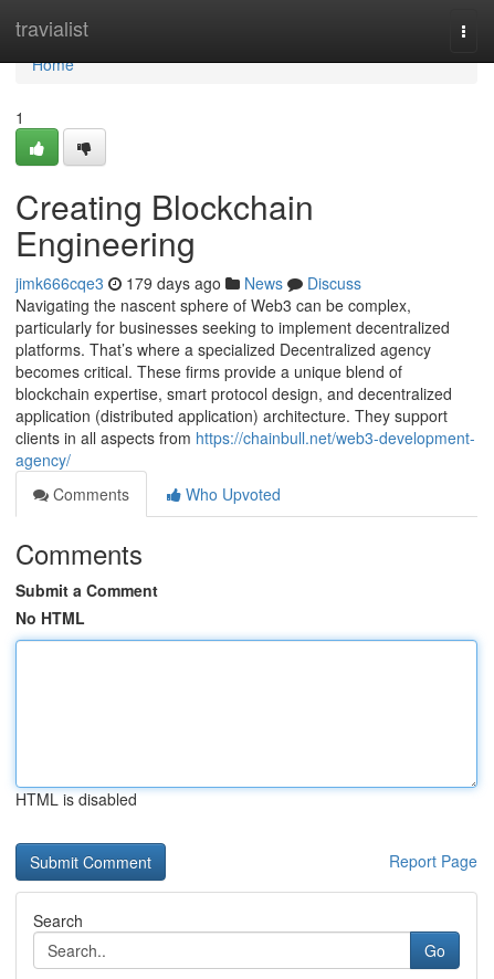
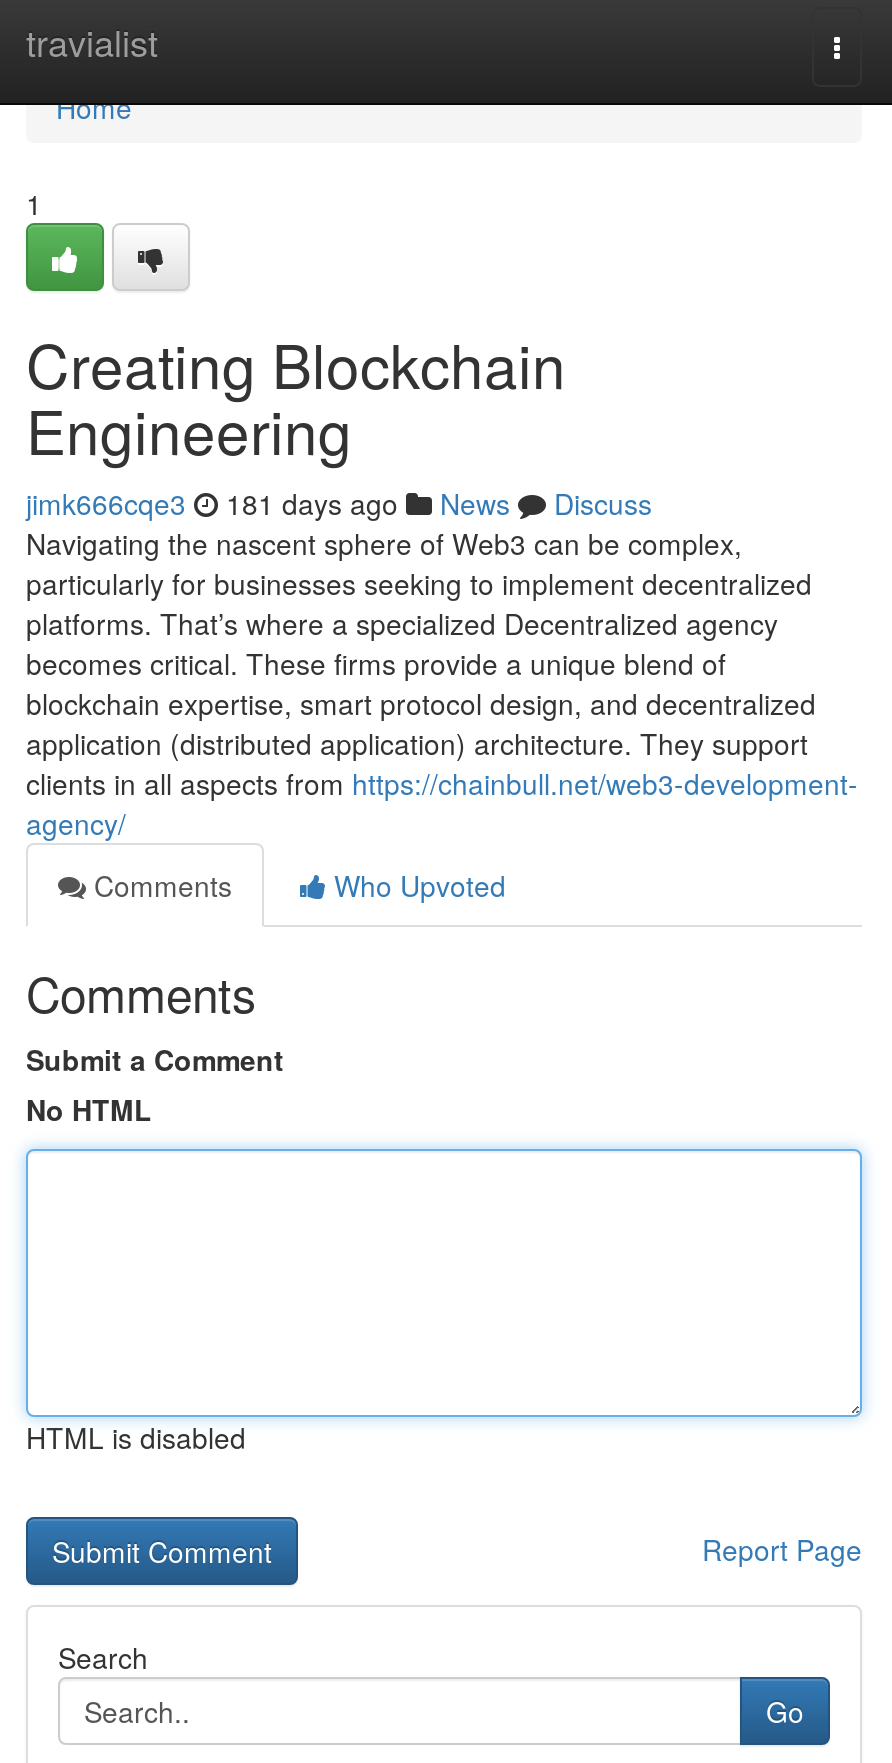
[15,272,361,294] jimk666cqe3 179 days ago News Discuss -> [26,483,652,523] jimk666cqe3 181 days ago News Discuss

